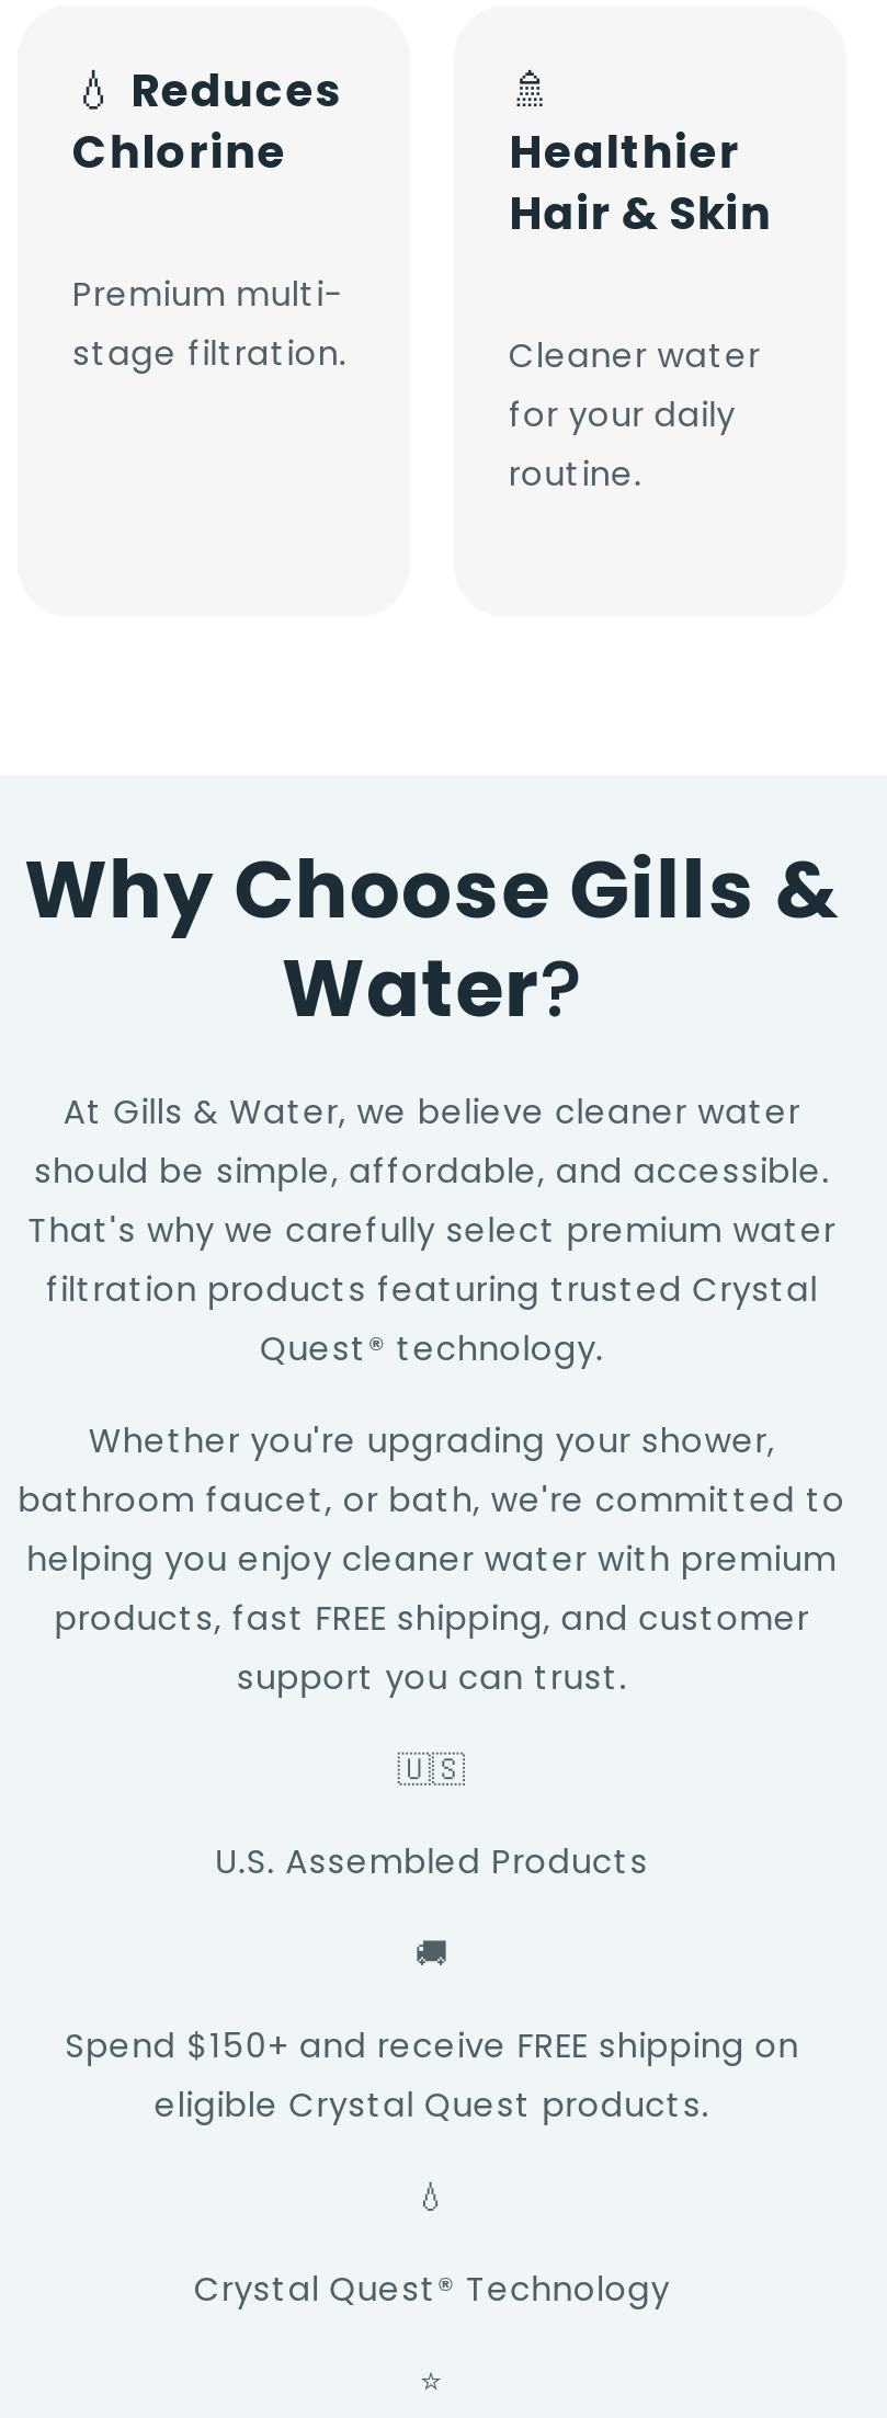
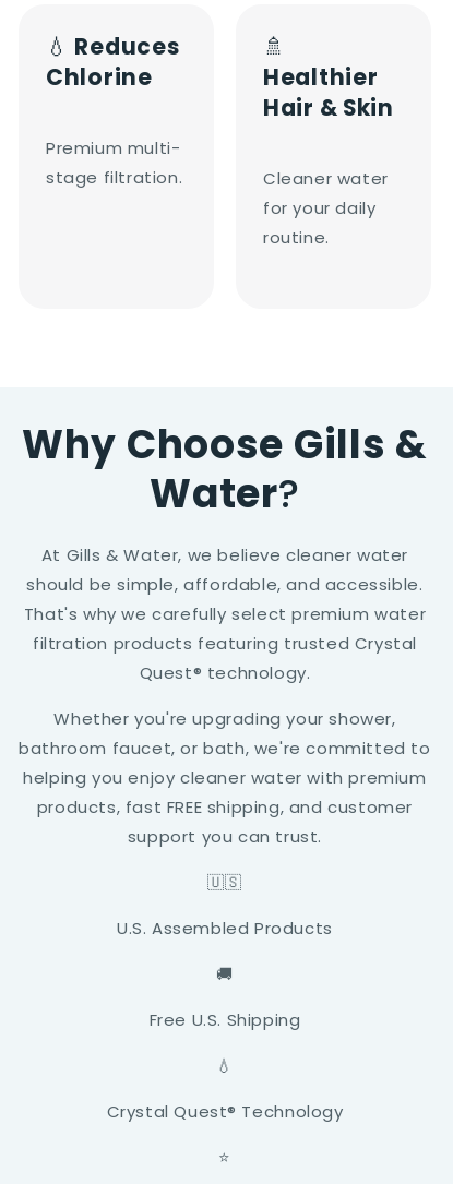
[65,2022,799,2128] Spend $150+ and receive FREE shipping on | eligible Crystal Quest products. -> [149,1008,301,1031] Free U.S. Shipping

